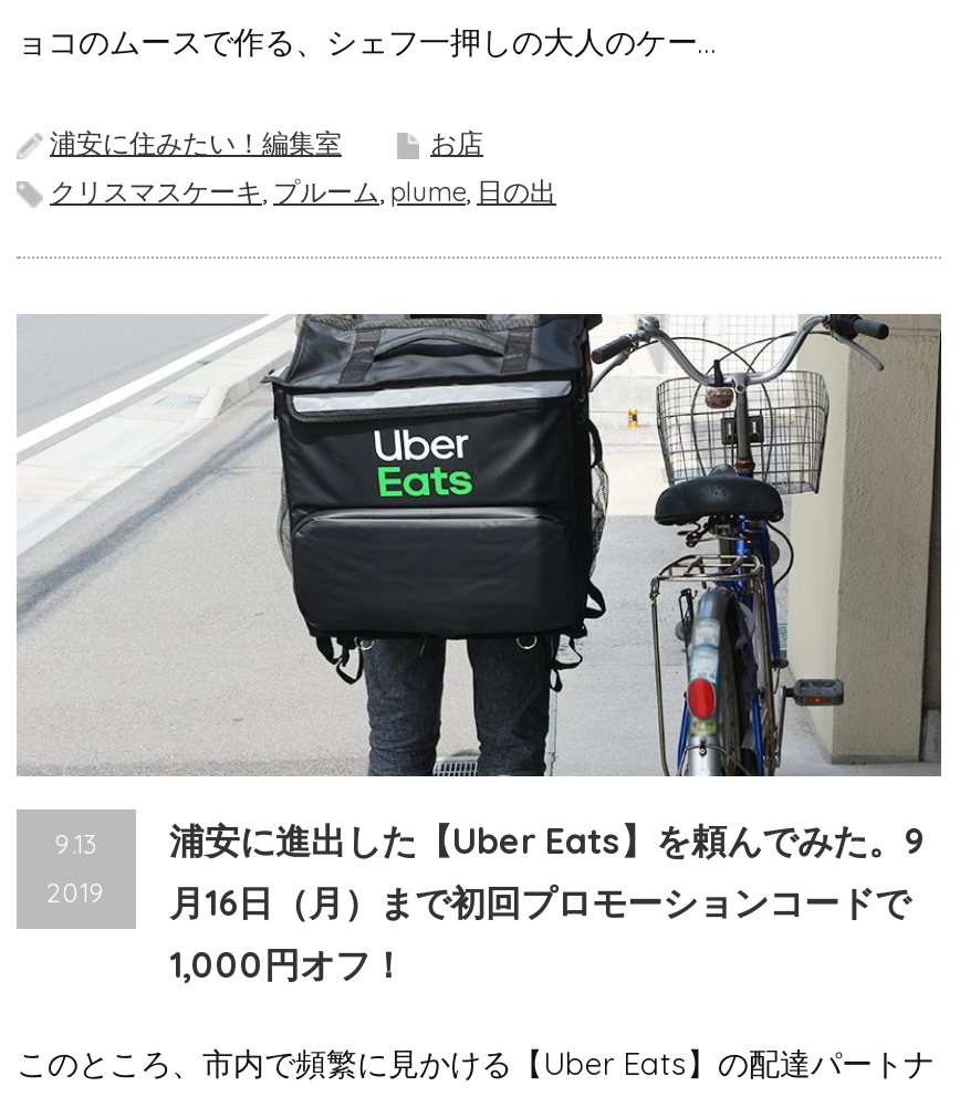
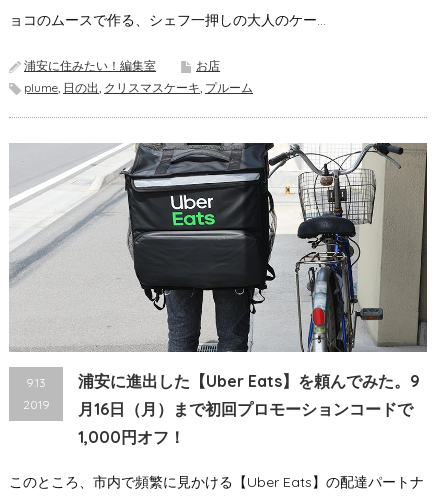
[50,175,556,208] クリスマスケーキ,プルーム, plume,日の出 -> [24,80,253,95] plume,日の出,クリスマスケーキ,プルーム

